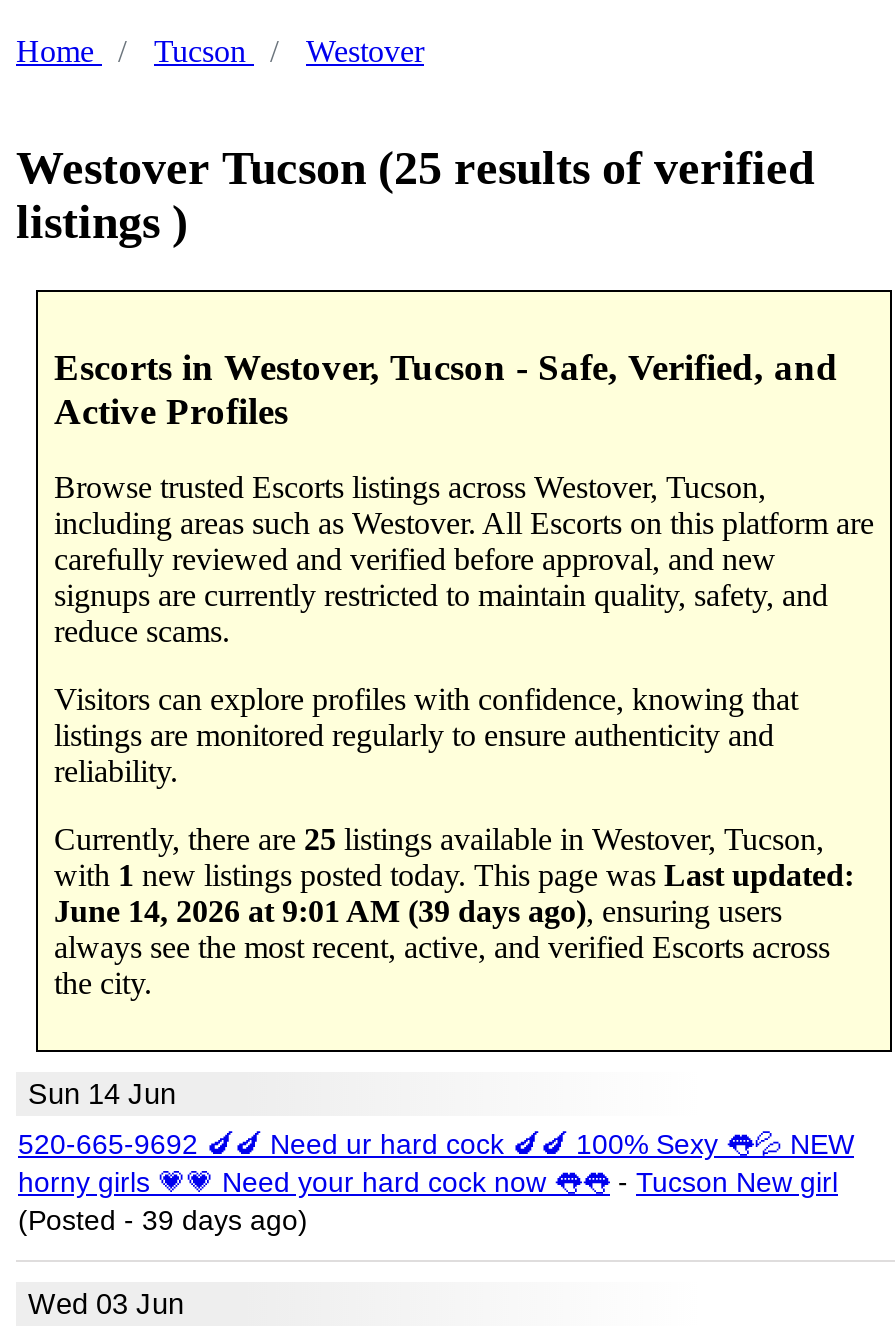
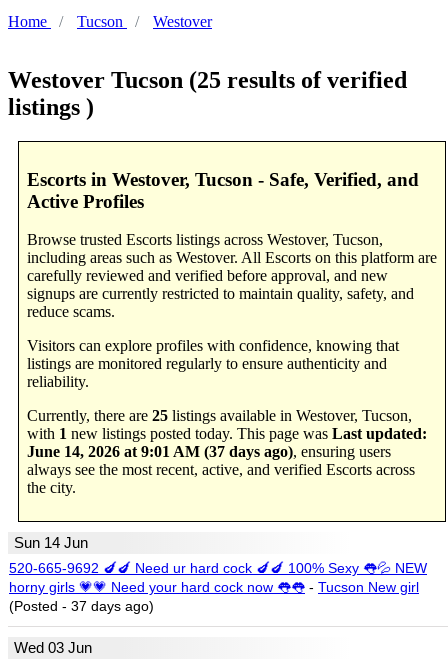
[54,894,782,928] June 14, 2026 at 9:01 AM (39 days ago), ensuring users -> [27,443,391,460] June 14, 2026 at 9:01 AM (37 days ago), ensuring users
[18,1204,308,1236] (Posted - 39 days ago) -> [9,598,154,614] (Posted - 37 days ago)

